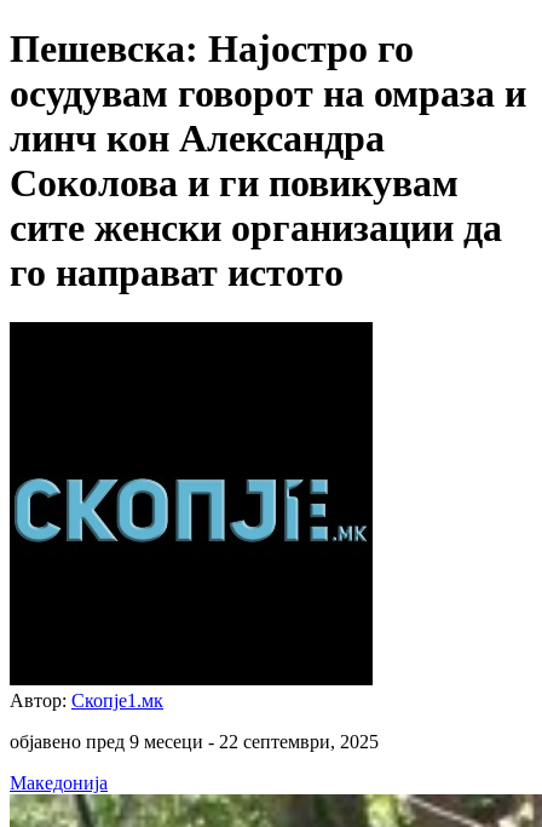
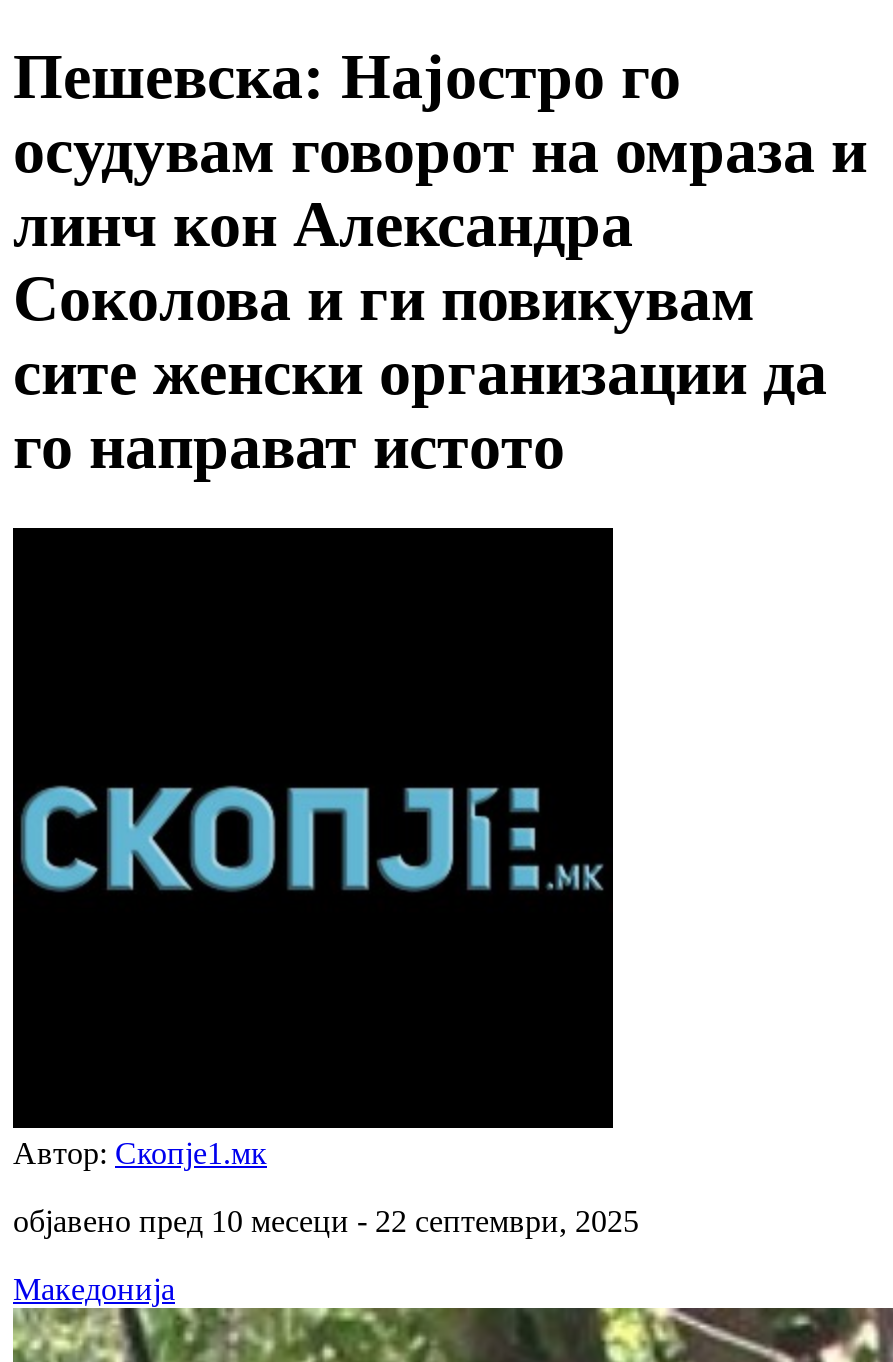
[10,731,379,752] објавено пред 9 месеци - 22 септември, 2025 -> [13,1204,639,1238] објавено пред 10 месеци - 22 септември, 2025

